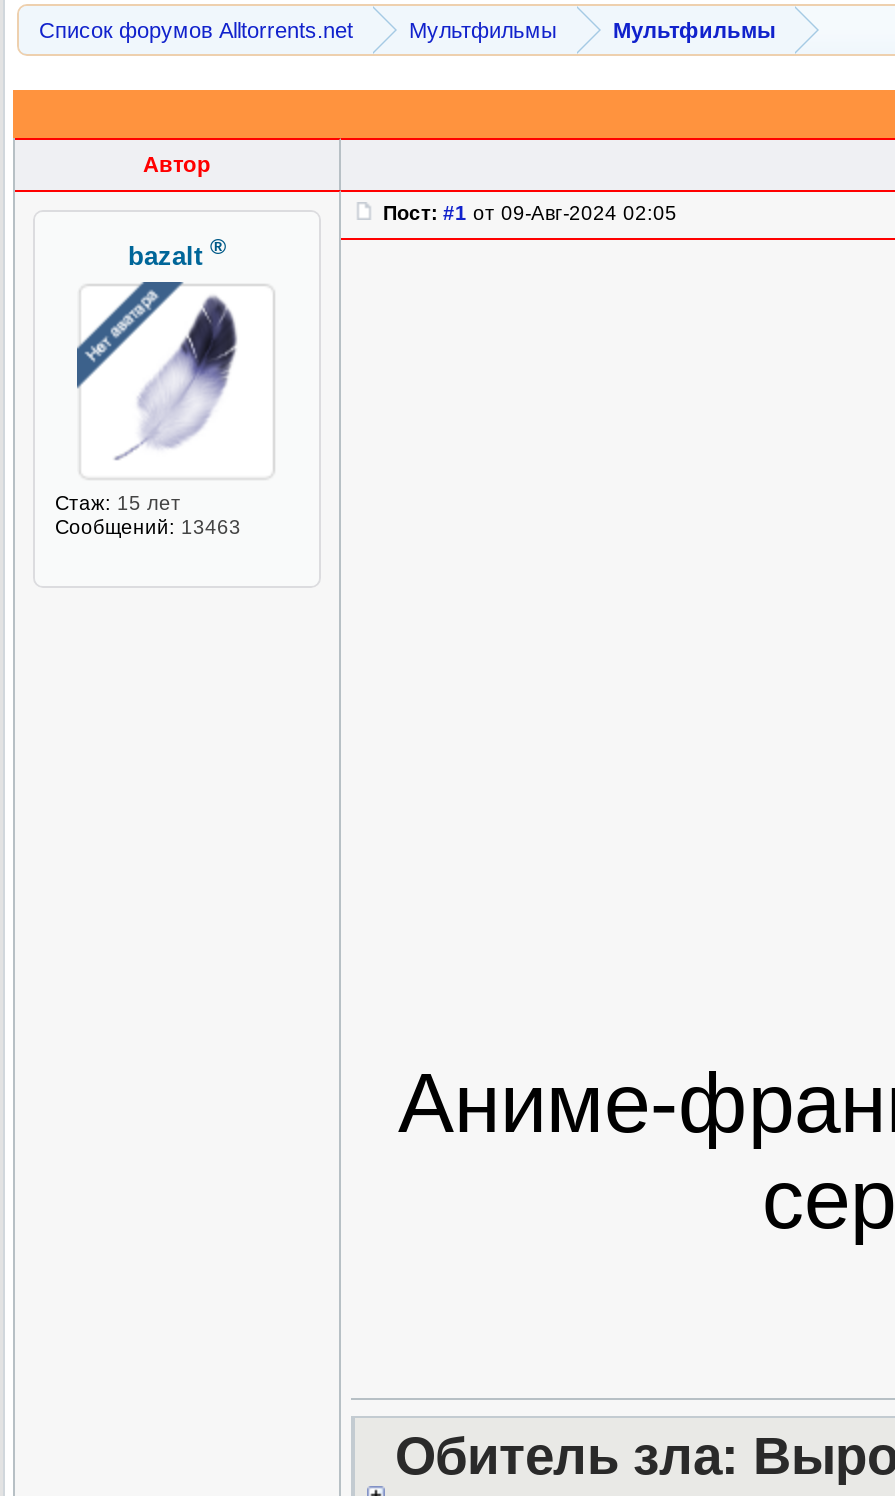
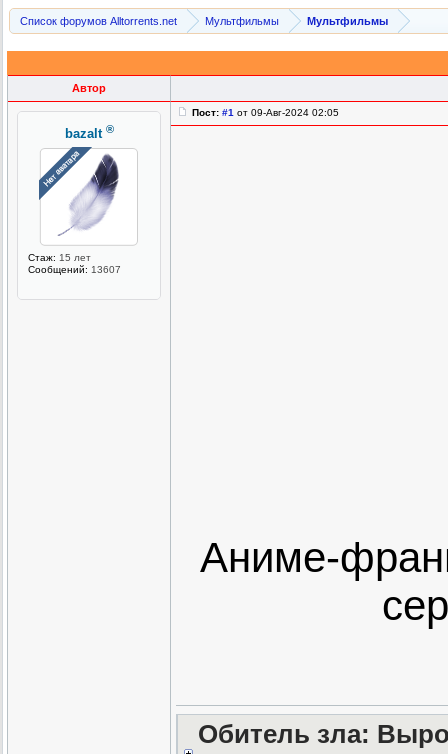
[55,515,241,537] Сообщений: 13463 -> [28,264,121,275] Сообщений: 13607

